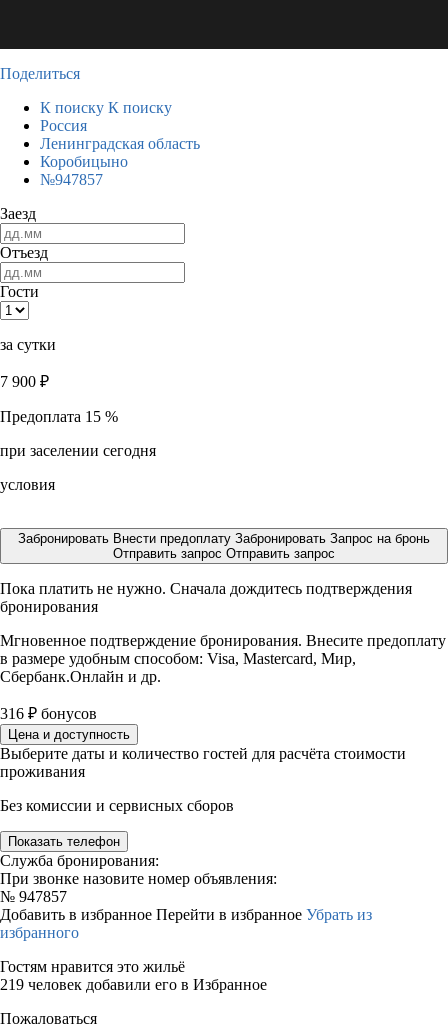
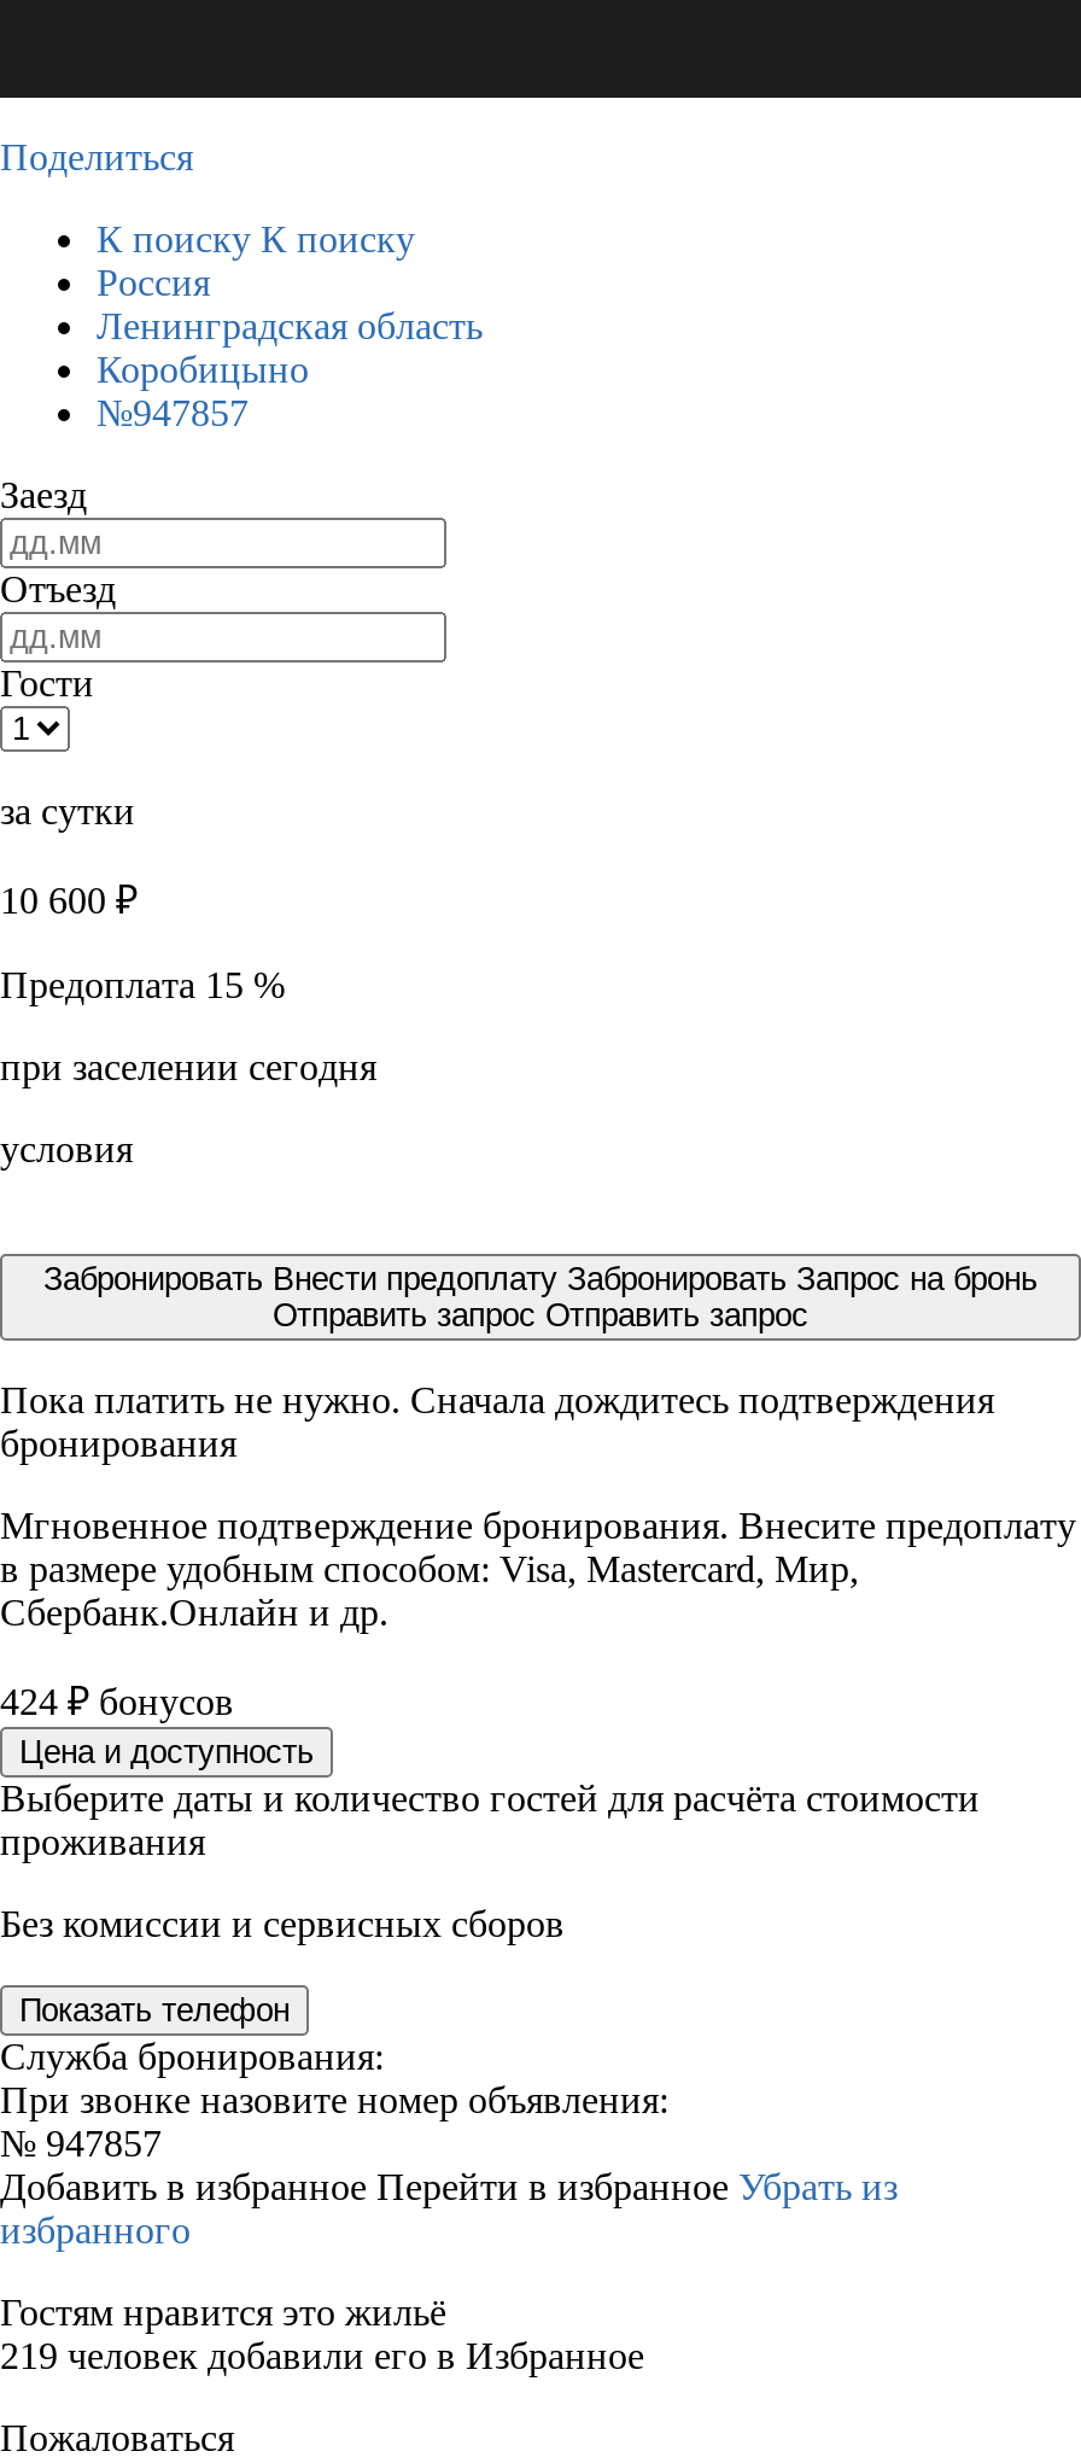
[0,373,49,390] 7 900 ₽ -> [0,880,138,921] 10 600 ₽
[0,705,97,722] 316 ₽ бонусов -> [0,1681,234,1722] 424 ₽ бонусов

